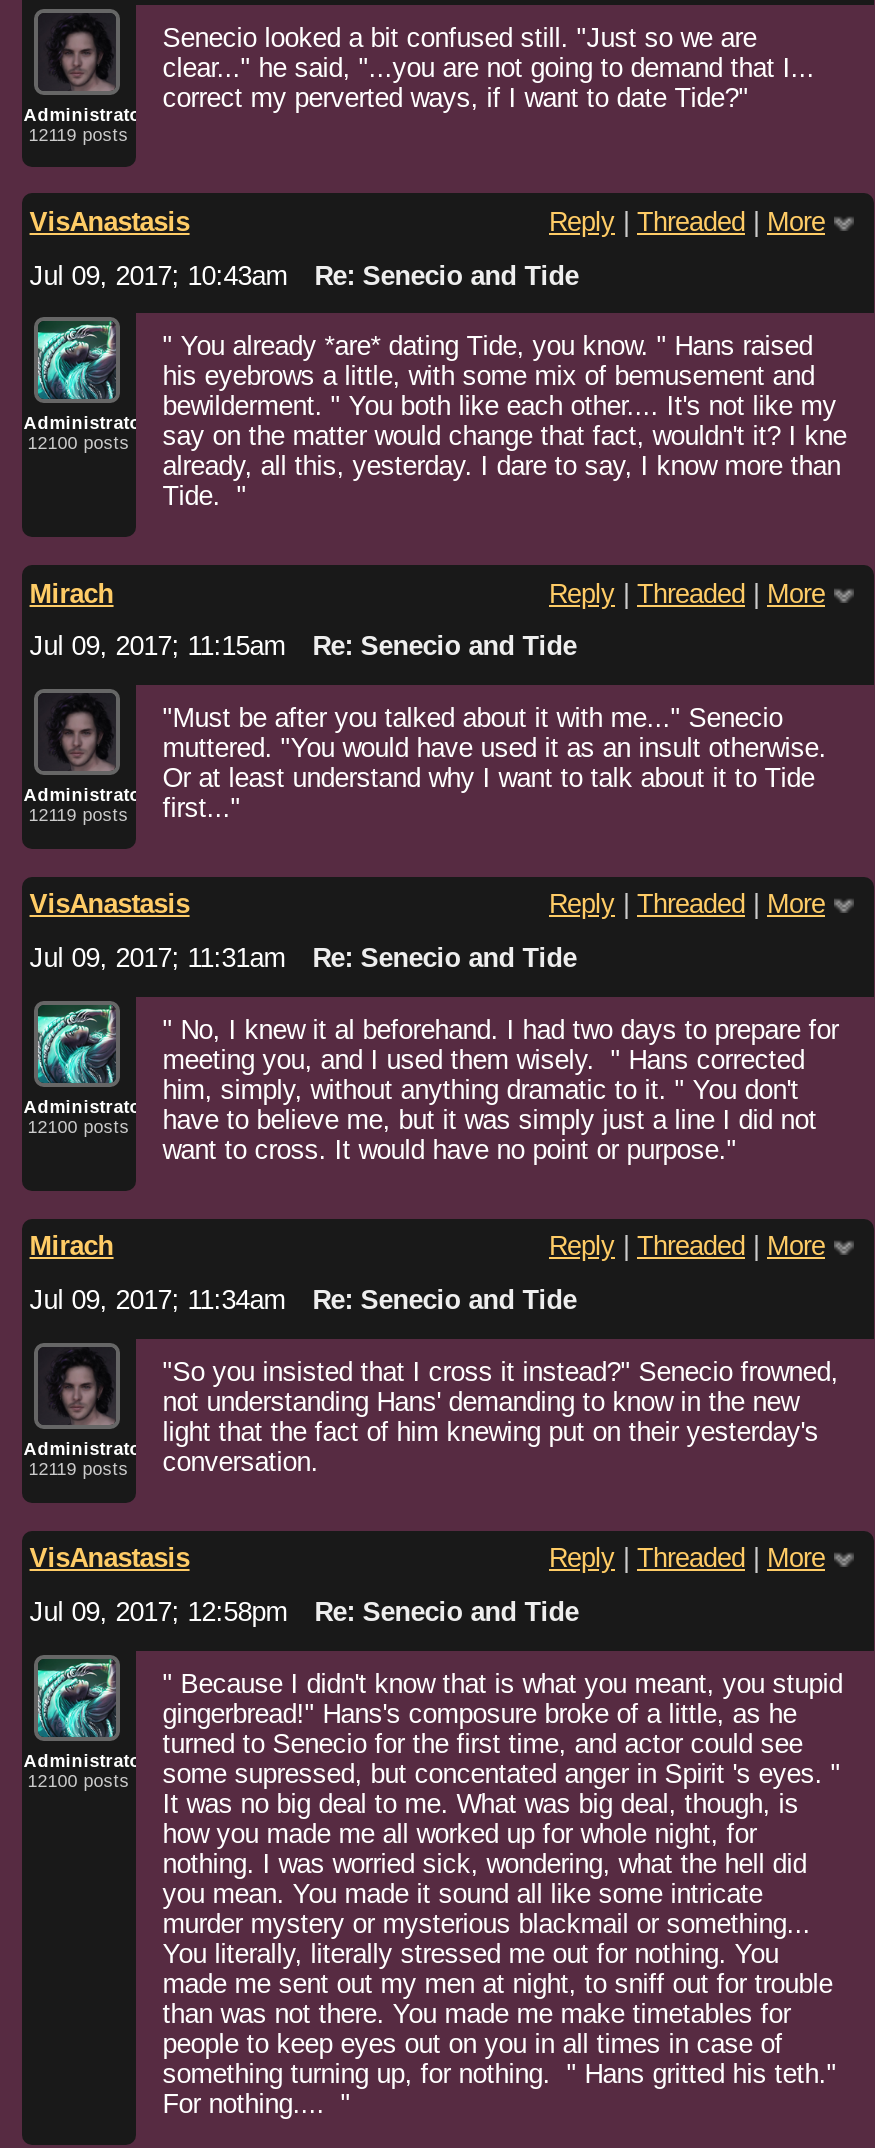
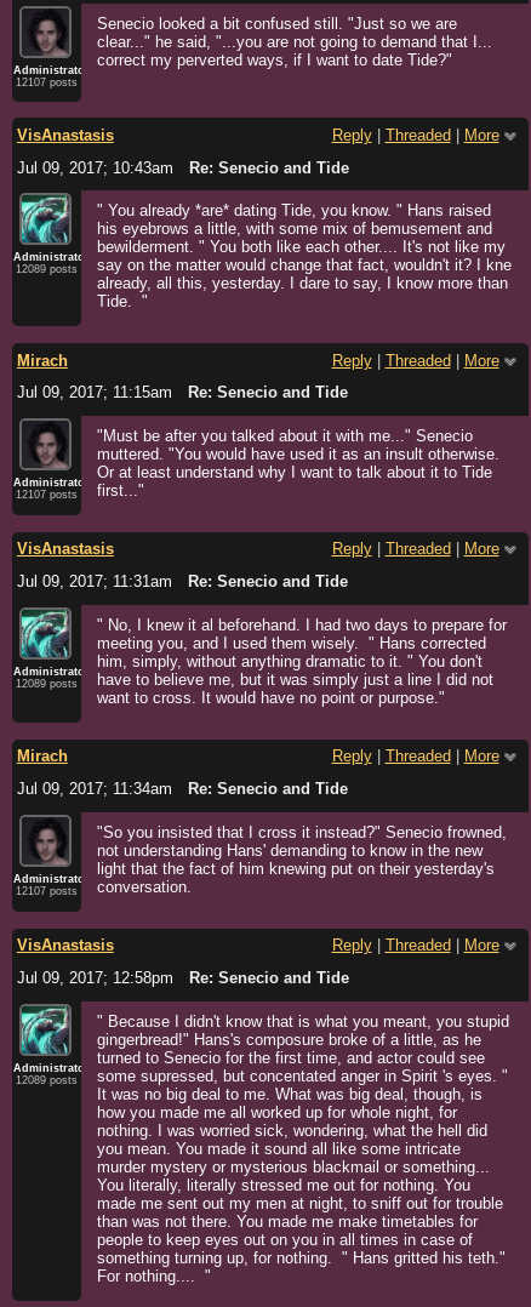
[28,124,128,144] 12119 posts -> [16,76,77,88] 12107 posts
[28,434,130,454] 12100 posts -> [16,264,77,276] 12089 posts
[28,806,128,826] 12119 posts -> [16,489,77,501] 12107 posts
[28,1117,130,1137] 12100 posts -> [16,678,77,690] 12089 posts
[28,1459,128,1479] 12119 posts -> [16,885,77,897] 12107 posts
[28,1771,130,1791] 12100 posts -> [16,1074,77,1086] 12089 posts

